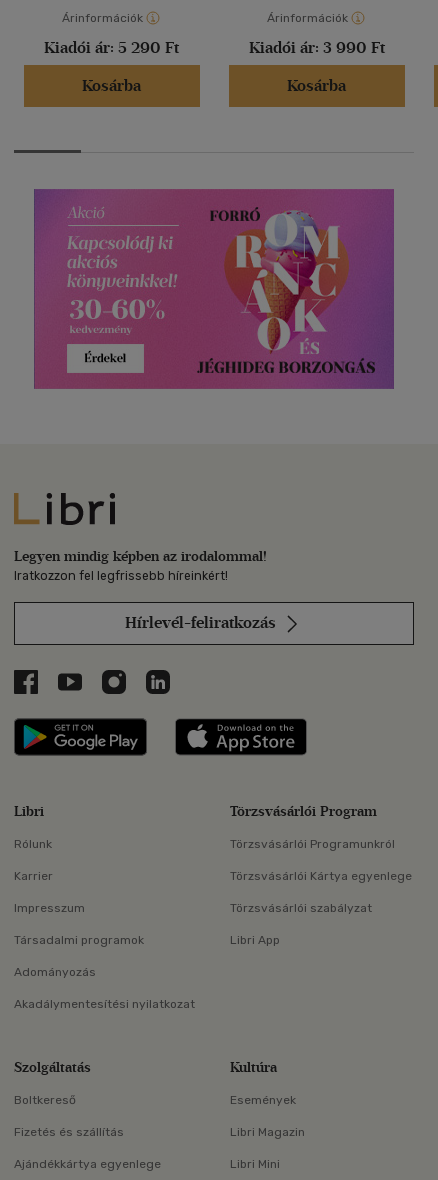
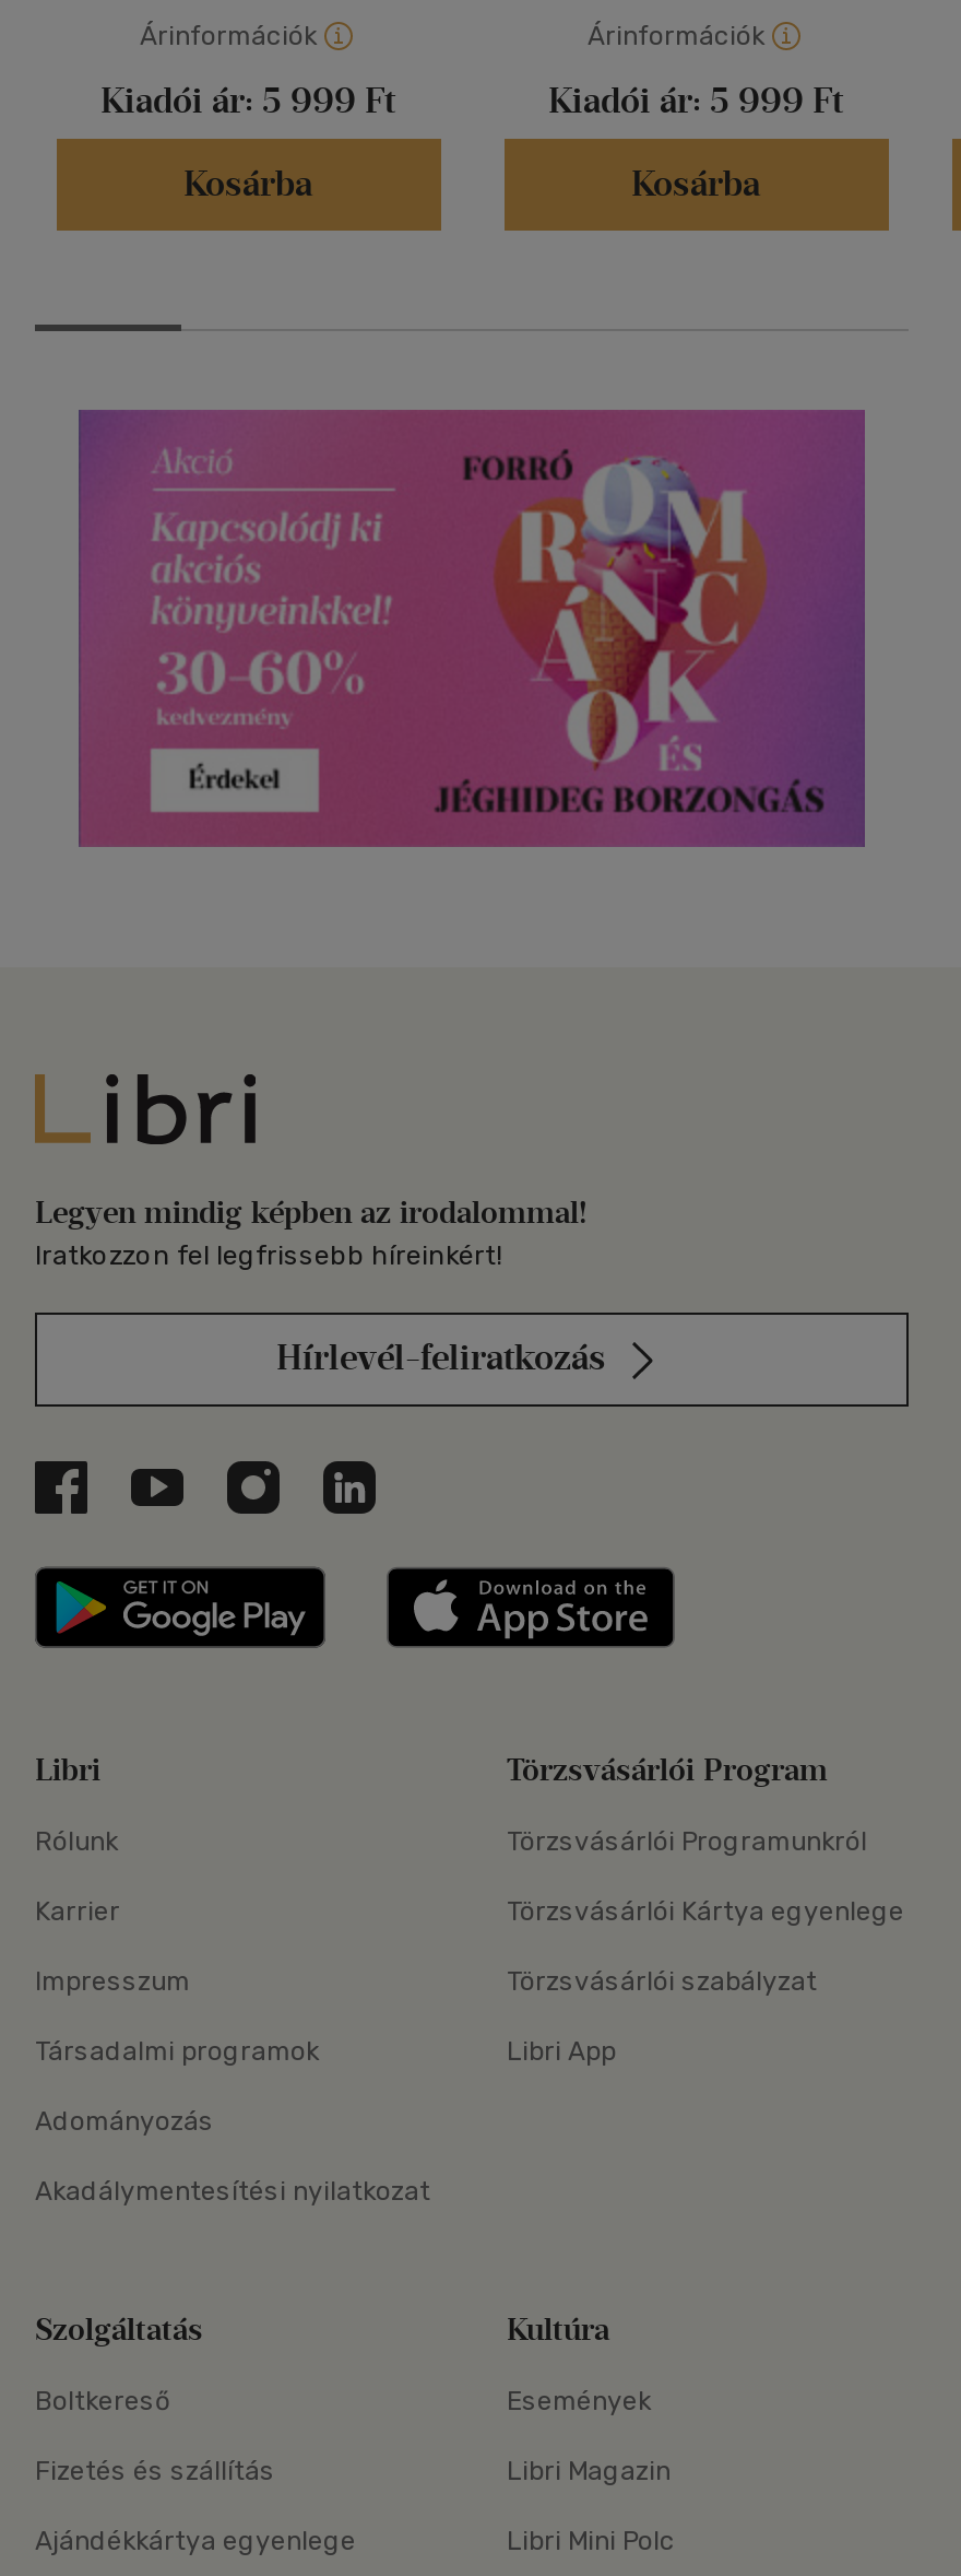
[44,38,179,57] Kiadói ár: 5 290 Ft -> [100,80,395,122] Kiadói ár: 5 999 Ft
[248,38,384,57] Kiadói ár: 3 990 Ft -> [548,80,843,122] Kiadói ár: 5 999 Ft
[230,1157,280,1171] Libri Mini -> [507,2527,675,2557] Libri Mini Polc

